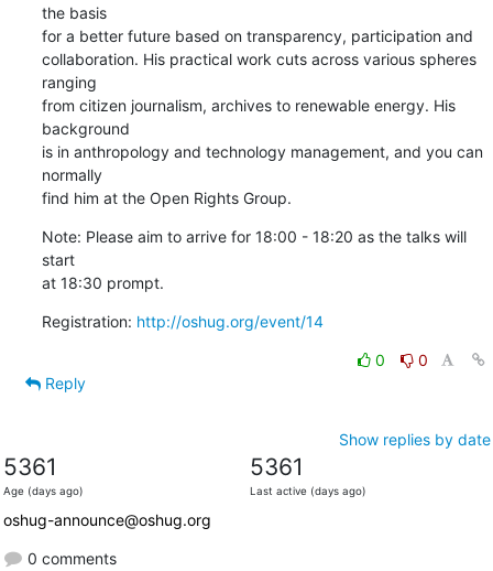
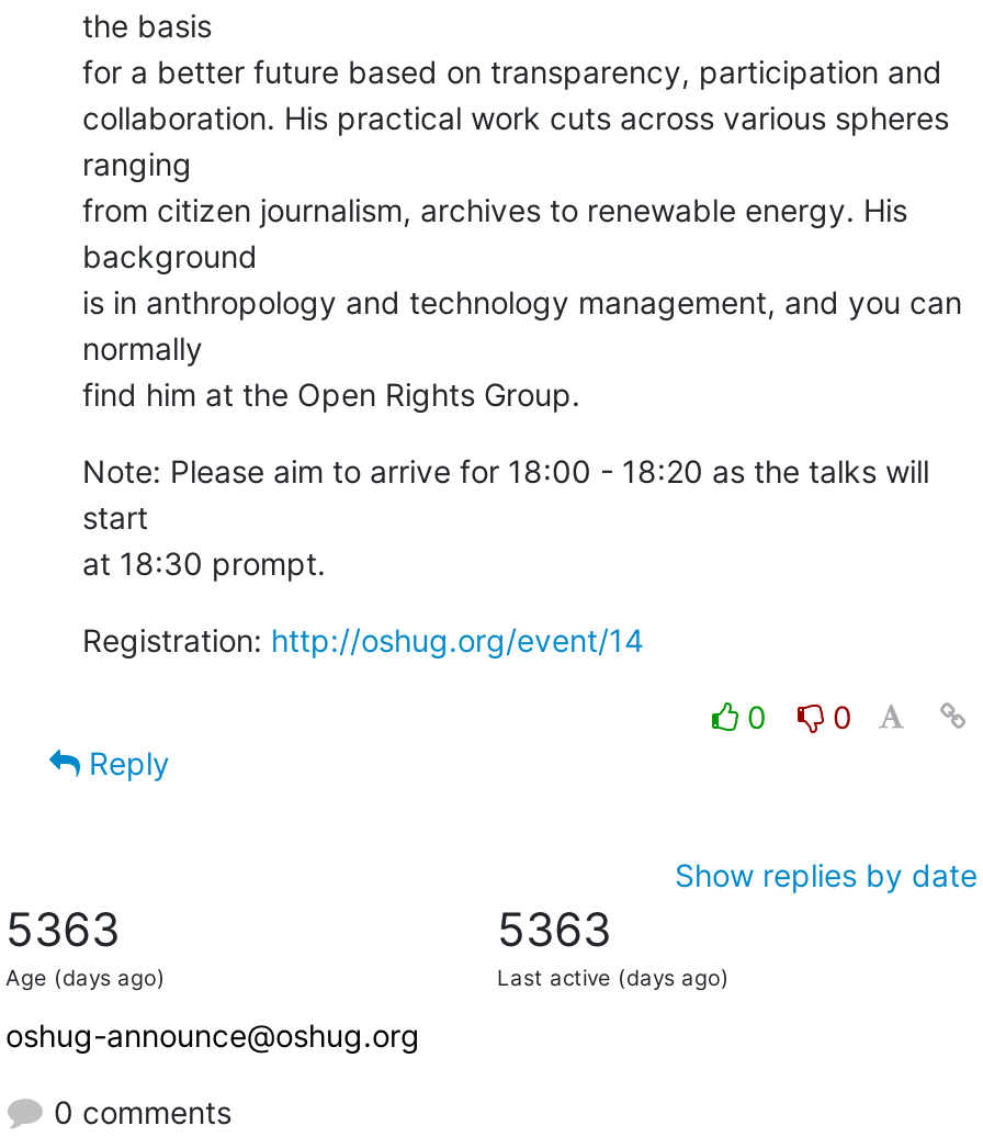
[3,453,57,480] 5361 -> [5,902,120,957] 5363
[249,453,303,480] 5361 -> [497,902,611,957] 5363

